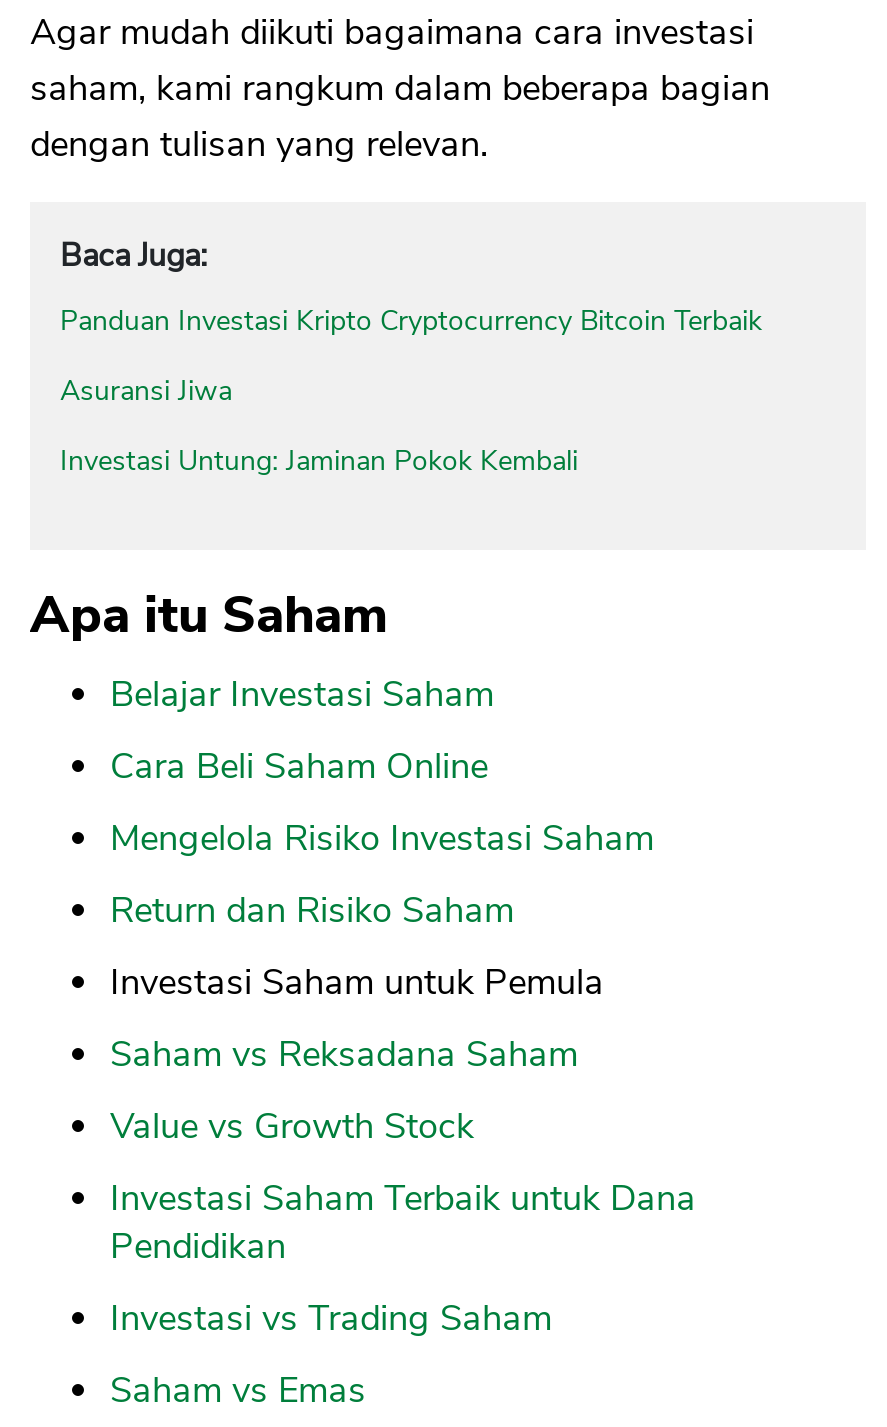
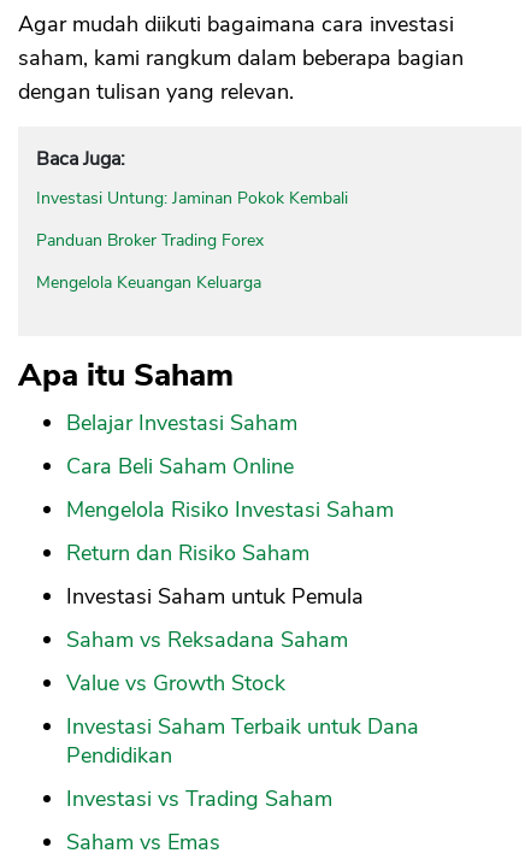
[60,303,762,411] Panduan Investasi Kripto Cryptocurrency Bitcoin Terbaik | Asuransi Jiwa -> none
moved [60,443,578,481] -> [36,187,348,210]: Investasi Untung: Jaminan Pokok Kembali
none -> [36,230,264,295] Panduan Broker Trading Forex | Mengelola Keuangan Keluarga

